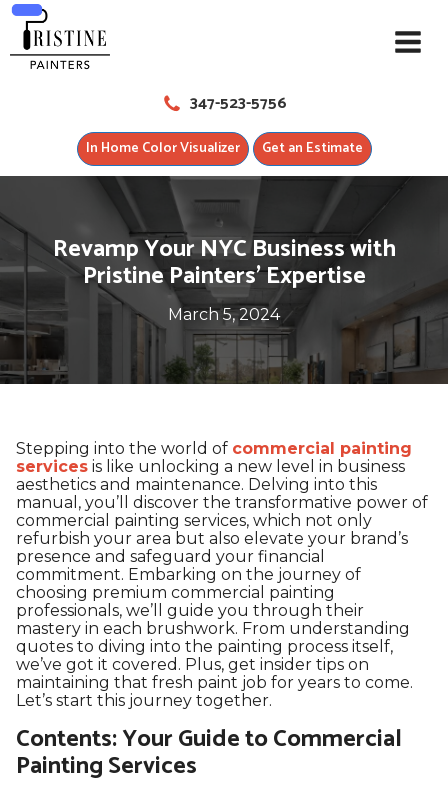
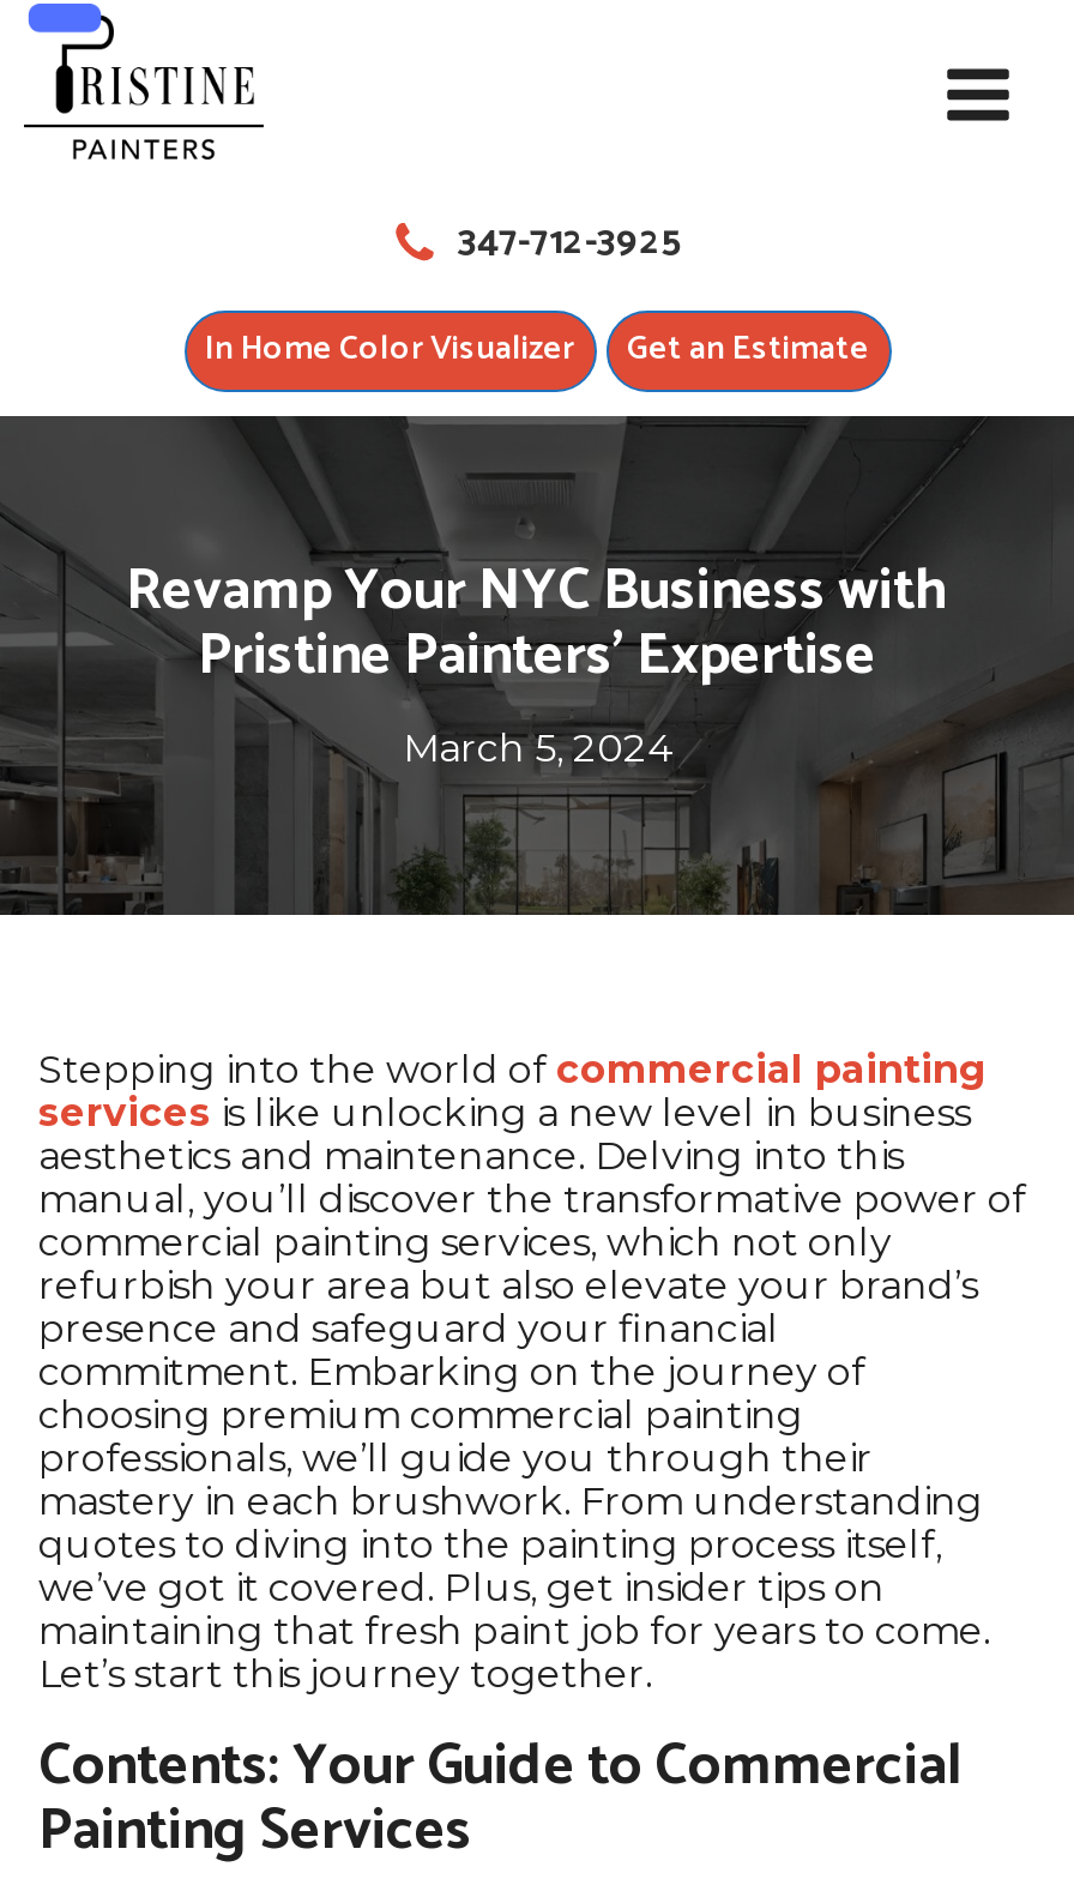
[189,90,286,117] 347-523-5756 -> [458,210,683,275] 347-712-3925

